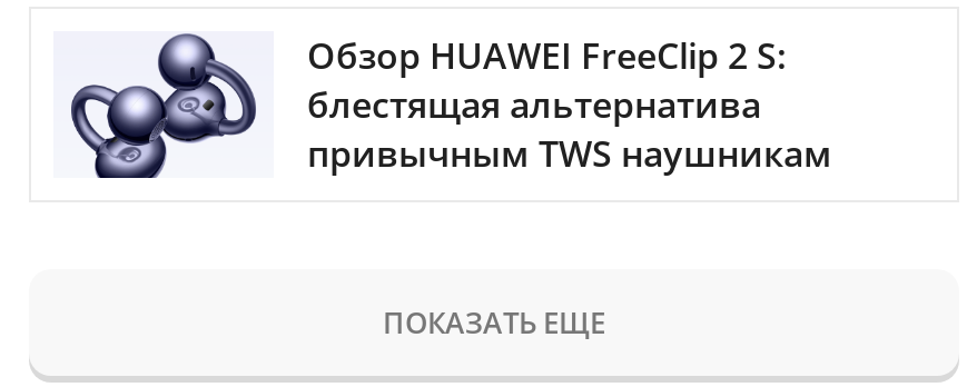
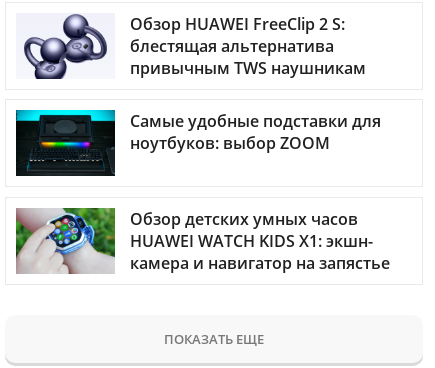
none -> [15,109,390,273] [image] | Самые удобные подставки для | ноутбуков: выбор ZOOM | Обзор детских умных часов | HUAWEI WATCH KIDS X1: экшн- | камера и навигатор на запястье
none -> [15,207,116,275] [image]

